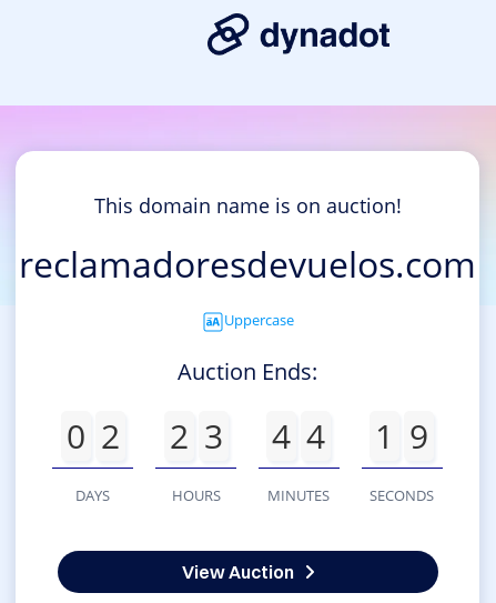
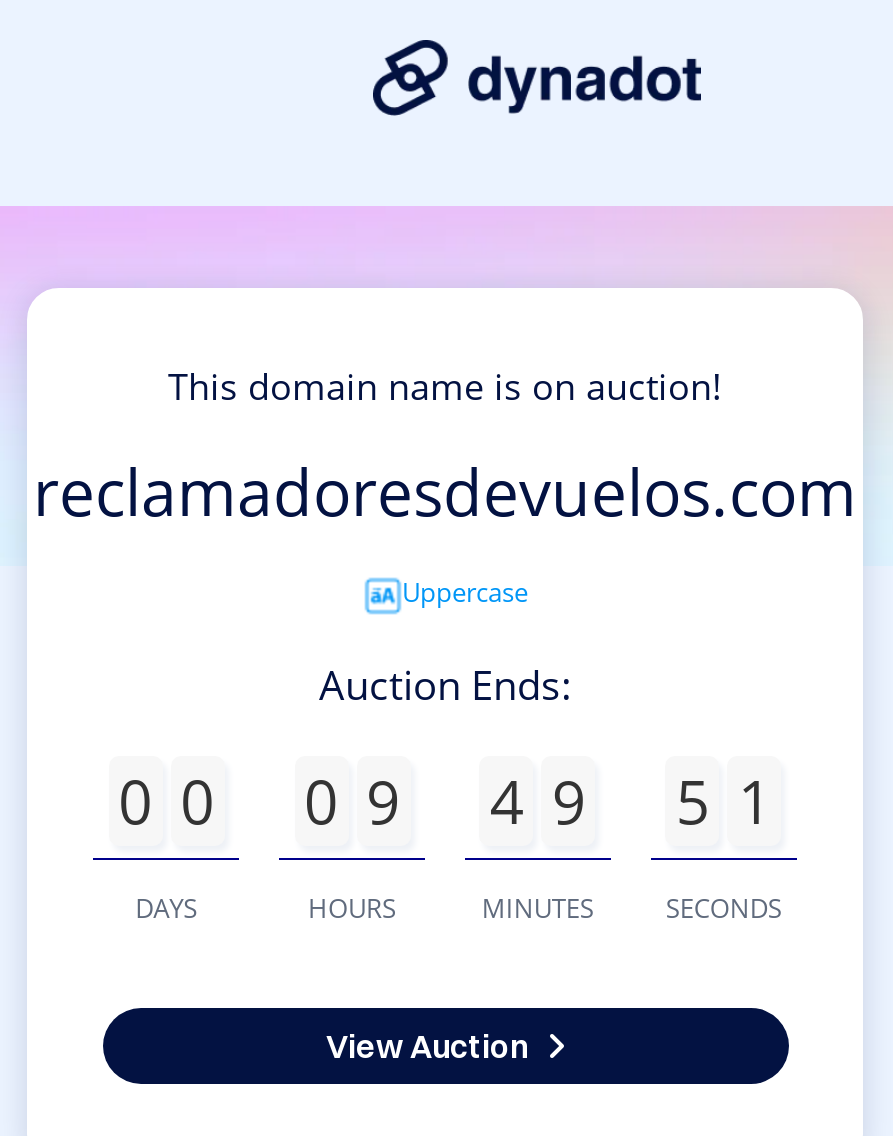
[66,413,119,459] 0 2 -> [118,760,214,842] 0 0
[169,413,222,459] 2 3 -> [304,760,400,842] 0 9
[272,413,326,459] 4 4 -> [490,760,586,842] 4 9
[375,413,429,459] 1 9 -> [676,760,772,842] 5 1

